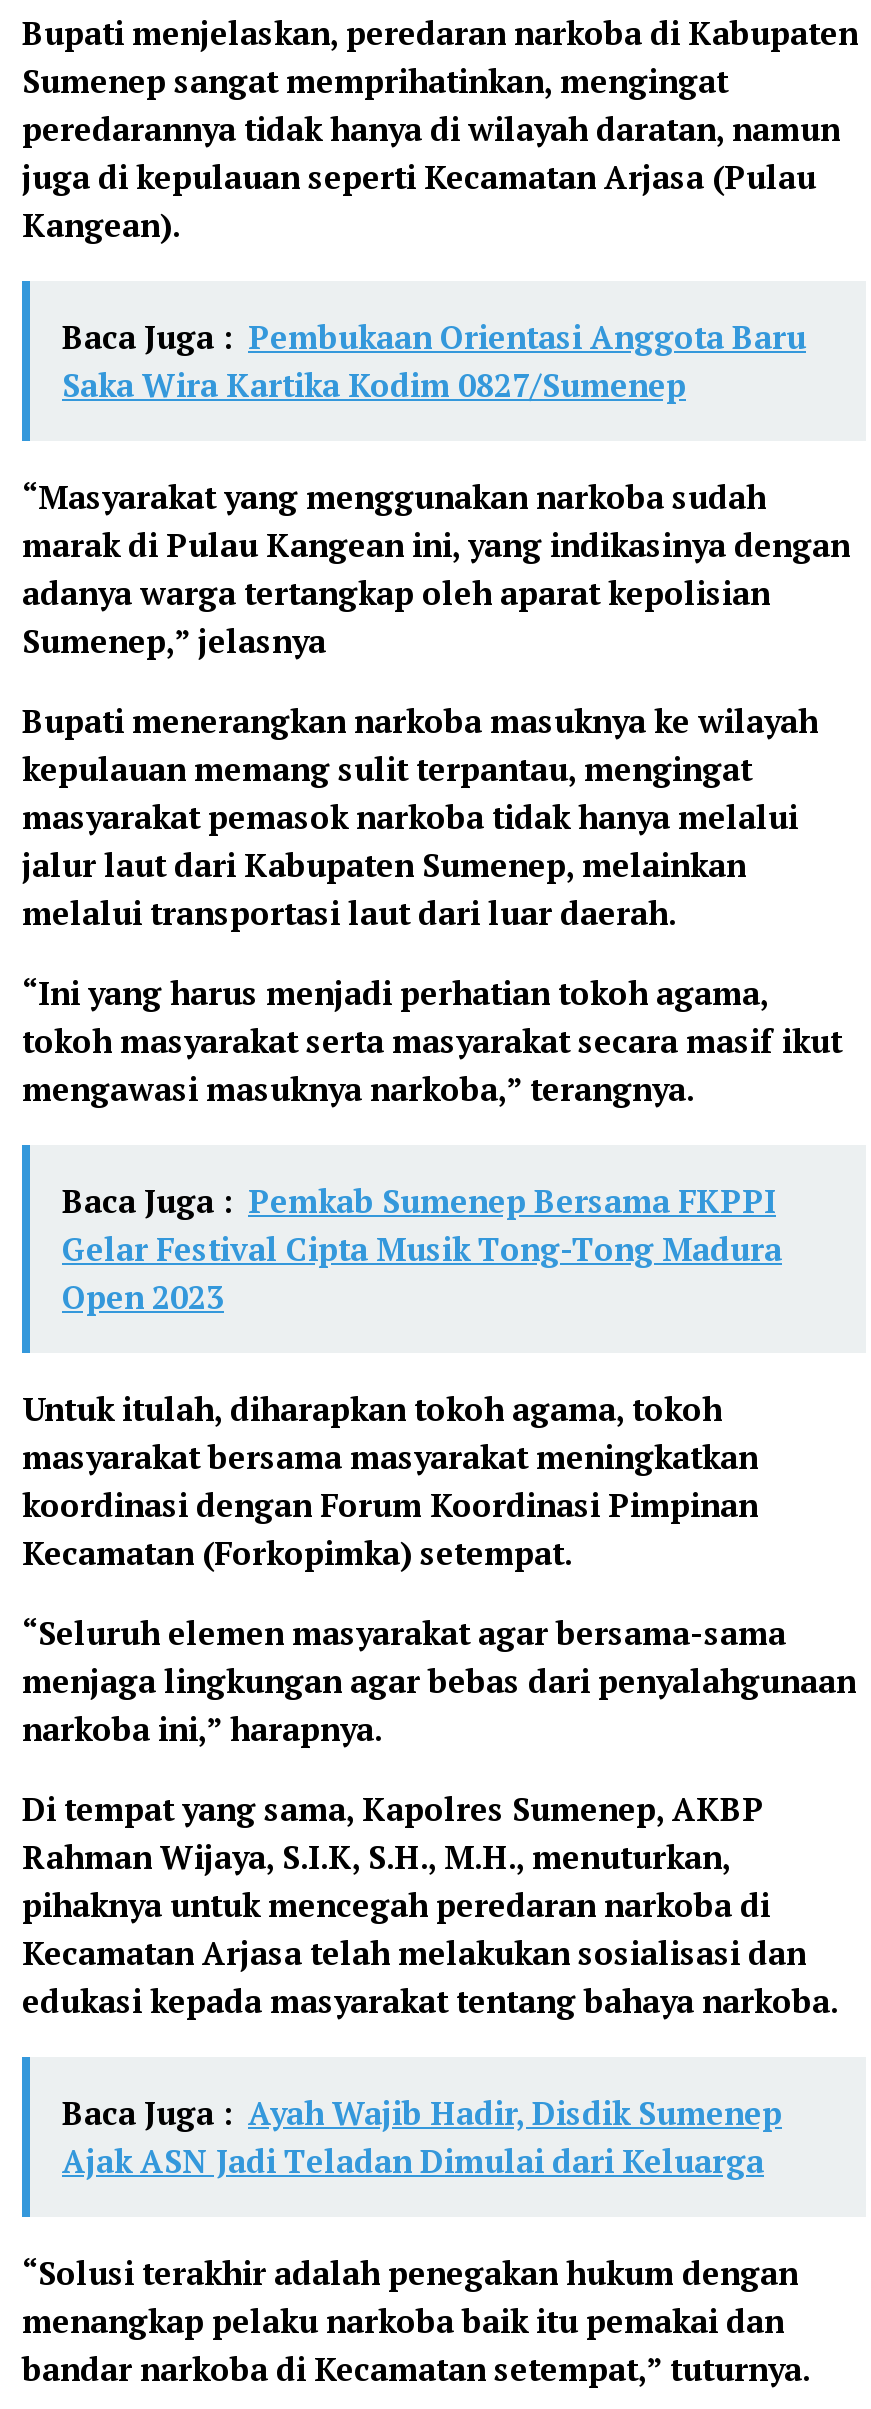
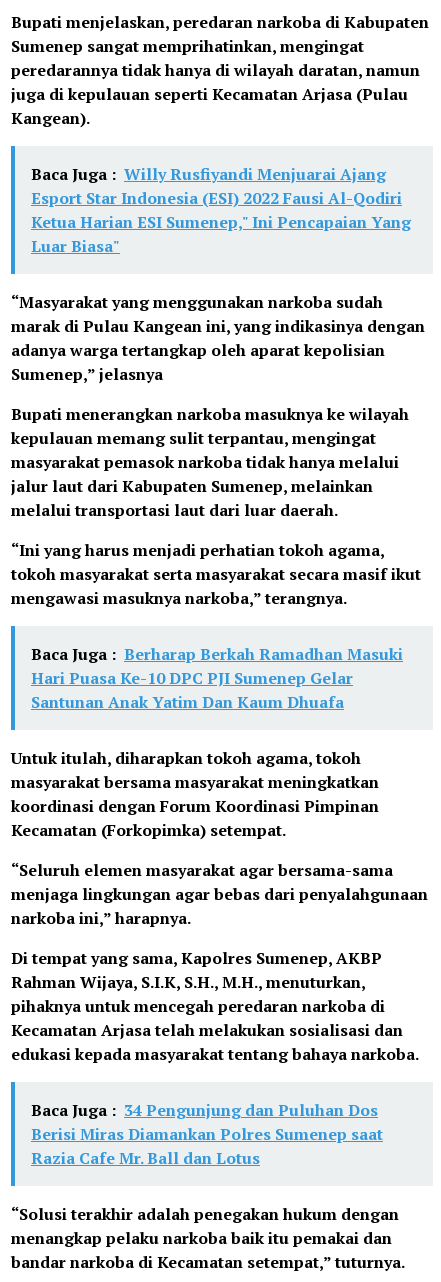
[62,315,806,407] Baca Juga : Pembukaan Orientasi Anggota Baru | Saka Wira Kartika Kodim 0827/Sumenep -> [31,163,411,257] Baca Juga : Willy Rusfiyandi Menjuarai Ajang | Esport Star Indonesia (ESI) 2022 Fausi Al-Qodiri | Ketua Harian ESI Sumenep," Ini Pencapaian Yang | Luar Biasa"
[62,1179,782,1319] Baca Juga : Pemkab Sumenep Bersama FKPPI | Gelar Festival Cipta Musik Tong-Tong Madura | Open 2023 -> [31,643,403,713] Baca Juga : Berharap Berkah Ramadhan Masuki | Hari Puasa Ke-10 DPC PJI Sumenep Gelar | Santunan Anak Yatim Dan Kaum Dhuafa
[62,2091,782,2183] Baca Juga : Ayah Wajib Hadir, Disdik Sumenep | Ajak ASN Jadi Teladan Dimulai dari Keluarga -> [31,1099,383,1169] Baca Juga : 34 Pengunjung dan Puluhan Dos | Berisi Miras Diamankan Polres Sumenep saat | Razia Cafe Mr. Ball dan Lotus

